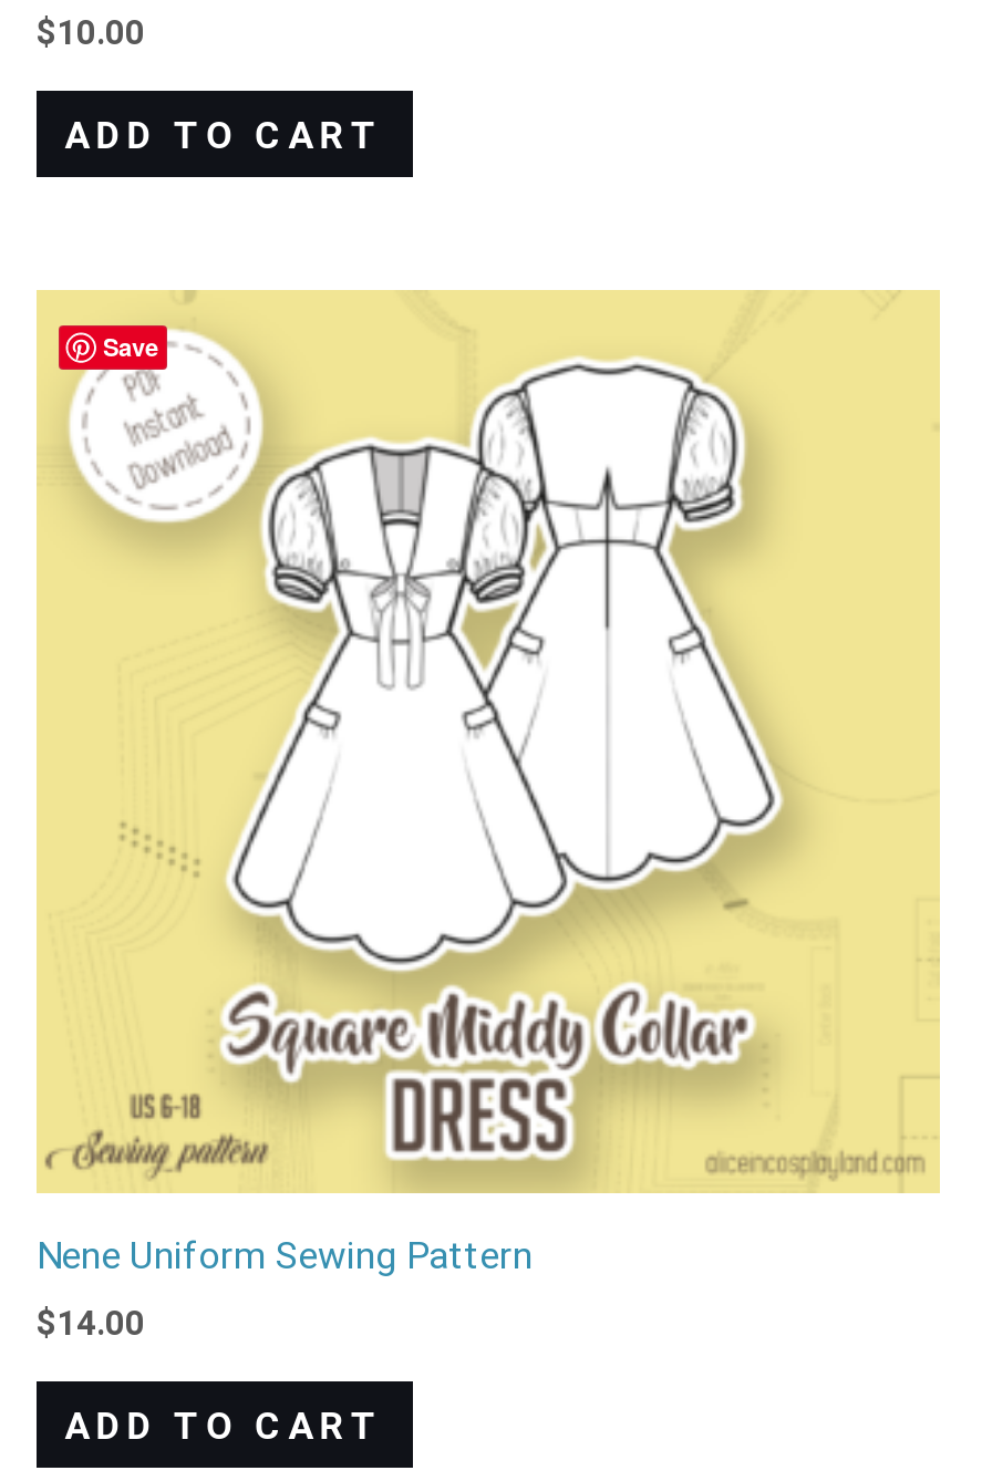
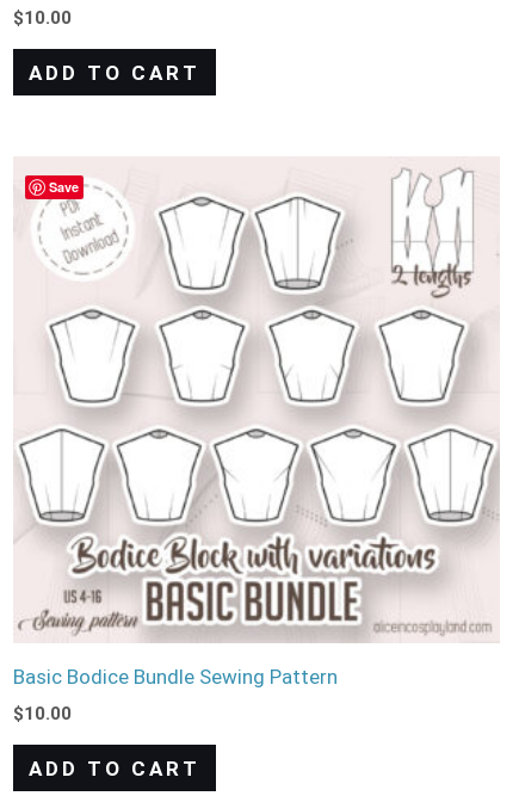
[37,290,940,1276] [image] | Nene Uniform Sewing Pattern -> [13,158,500,688] [image] | Basic Bodice Bundle Sewing Pattern
[37,1304,145,1344] $14.00 -> [13,703,72,725] $10.00

